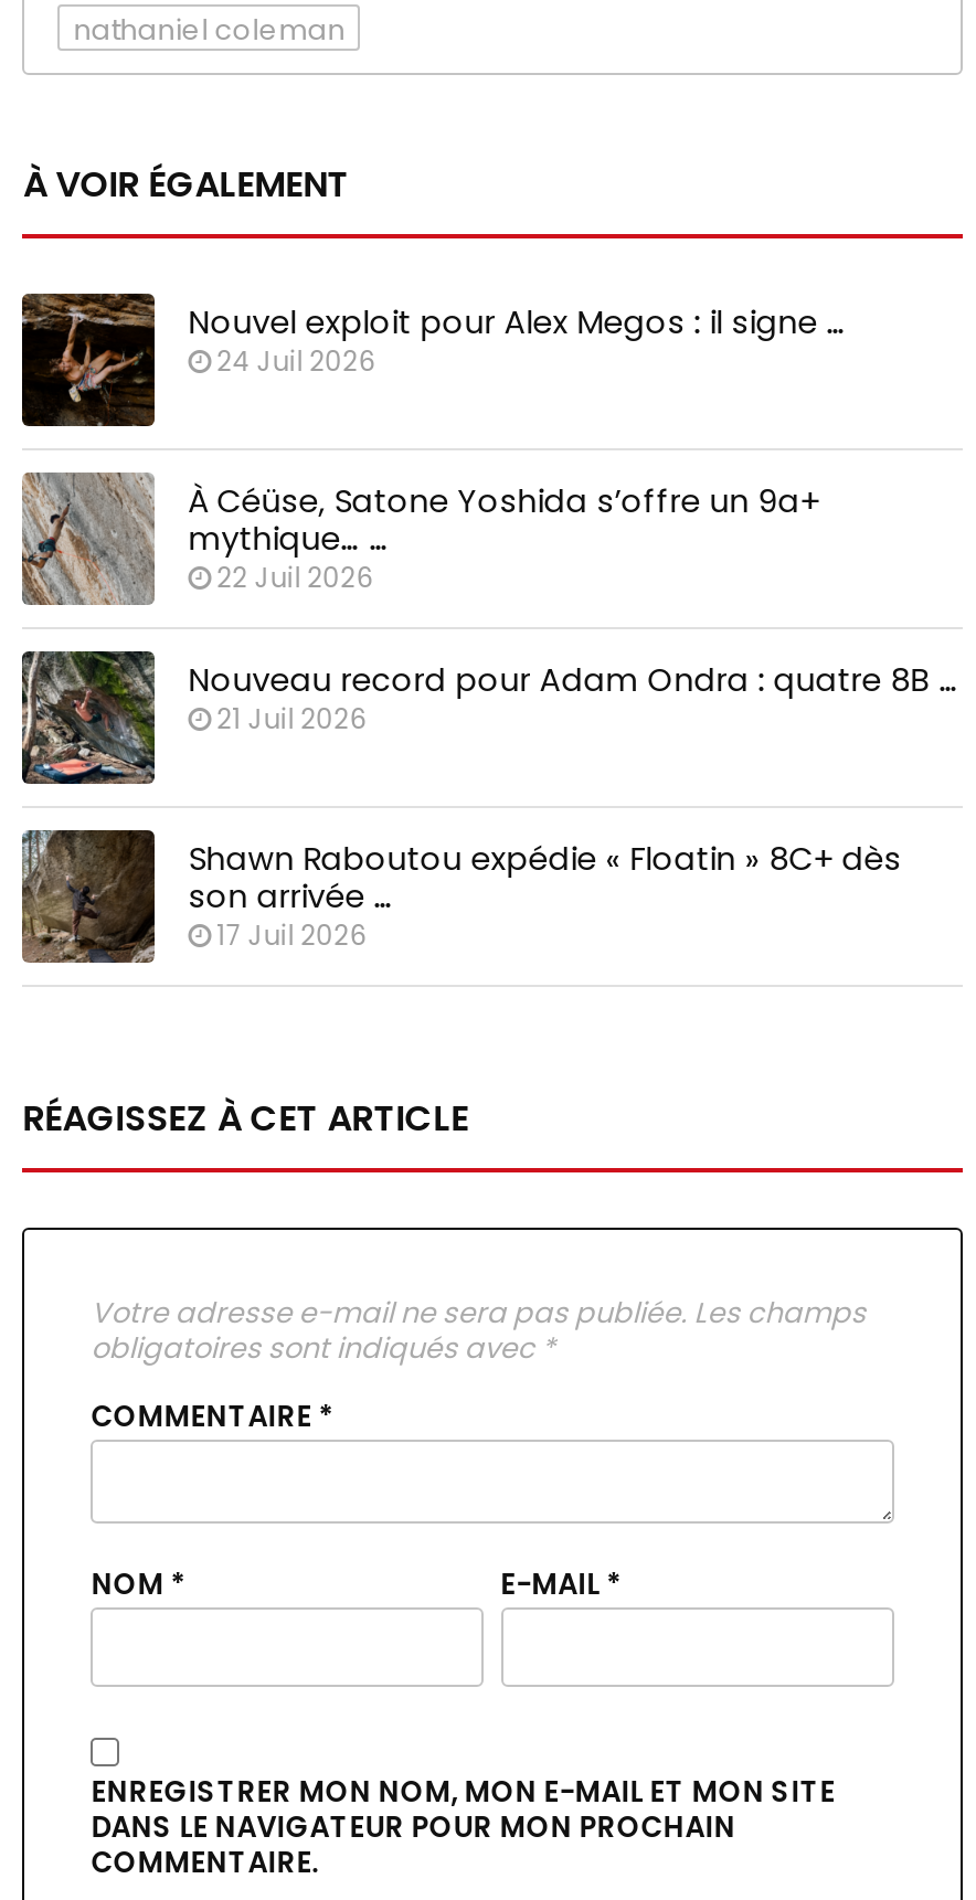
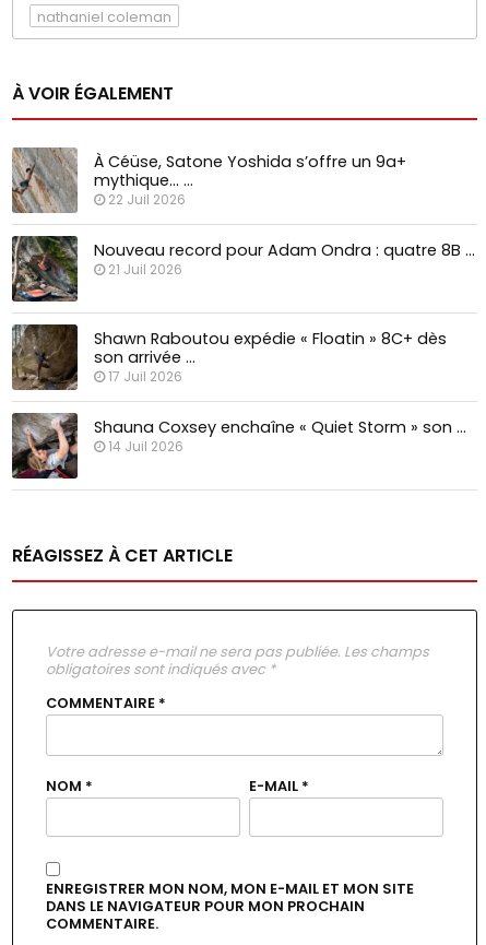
[20,291,846,428] [image] | Nouvel exploit pour Alex Megos : il signe … | 24 Juil 2026 -> none
moved [18,468,959,955] -> [10,145,475,386]: [image] | À Céüse, Satone Yoshida s’offre un 9a+ | mythique… … | ... | son arrivée … | 17 Juil 2026
none -> [11,412,467,480] [image] | Shauna Coxsey enchaîne « Quiet Storm » son … | 14 Juil 2026

